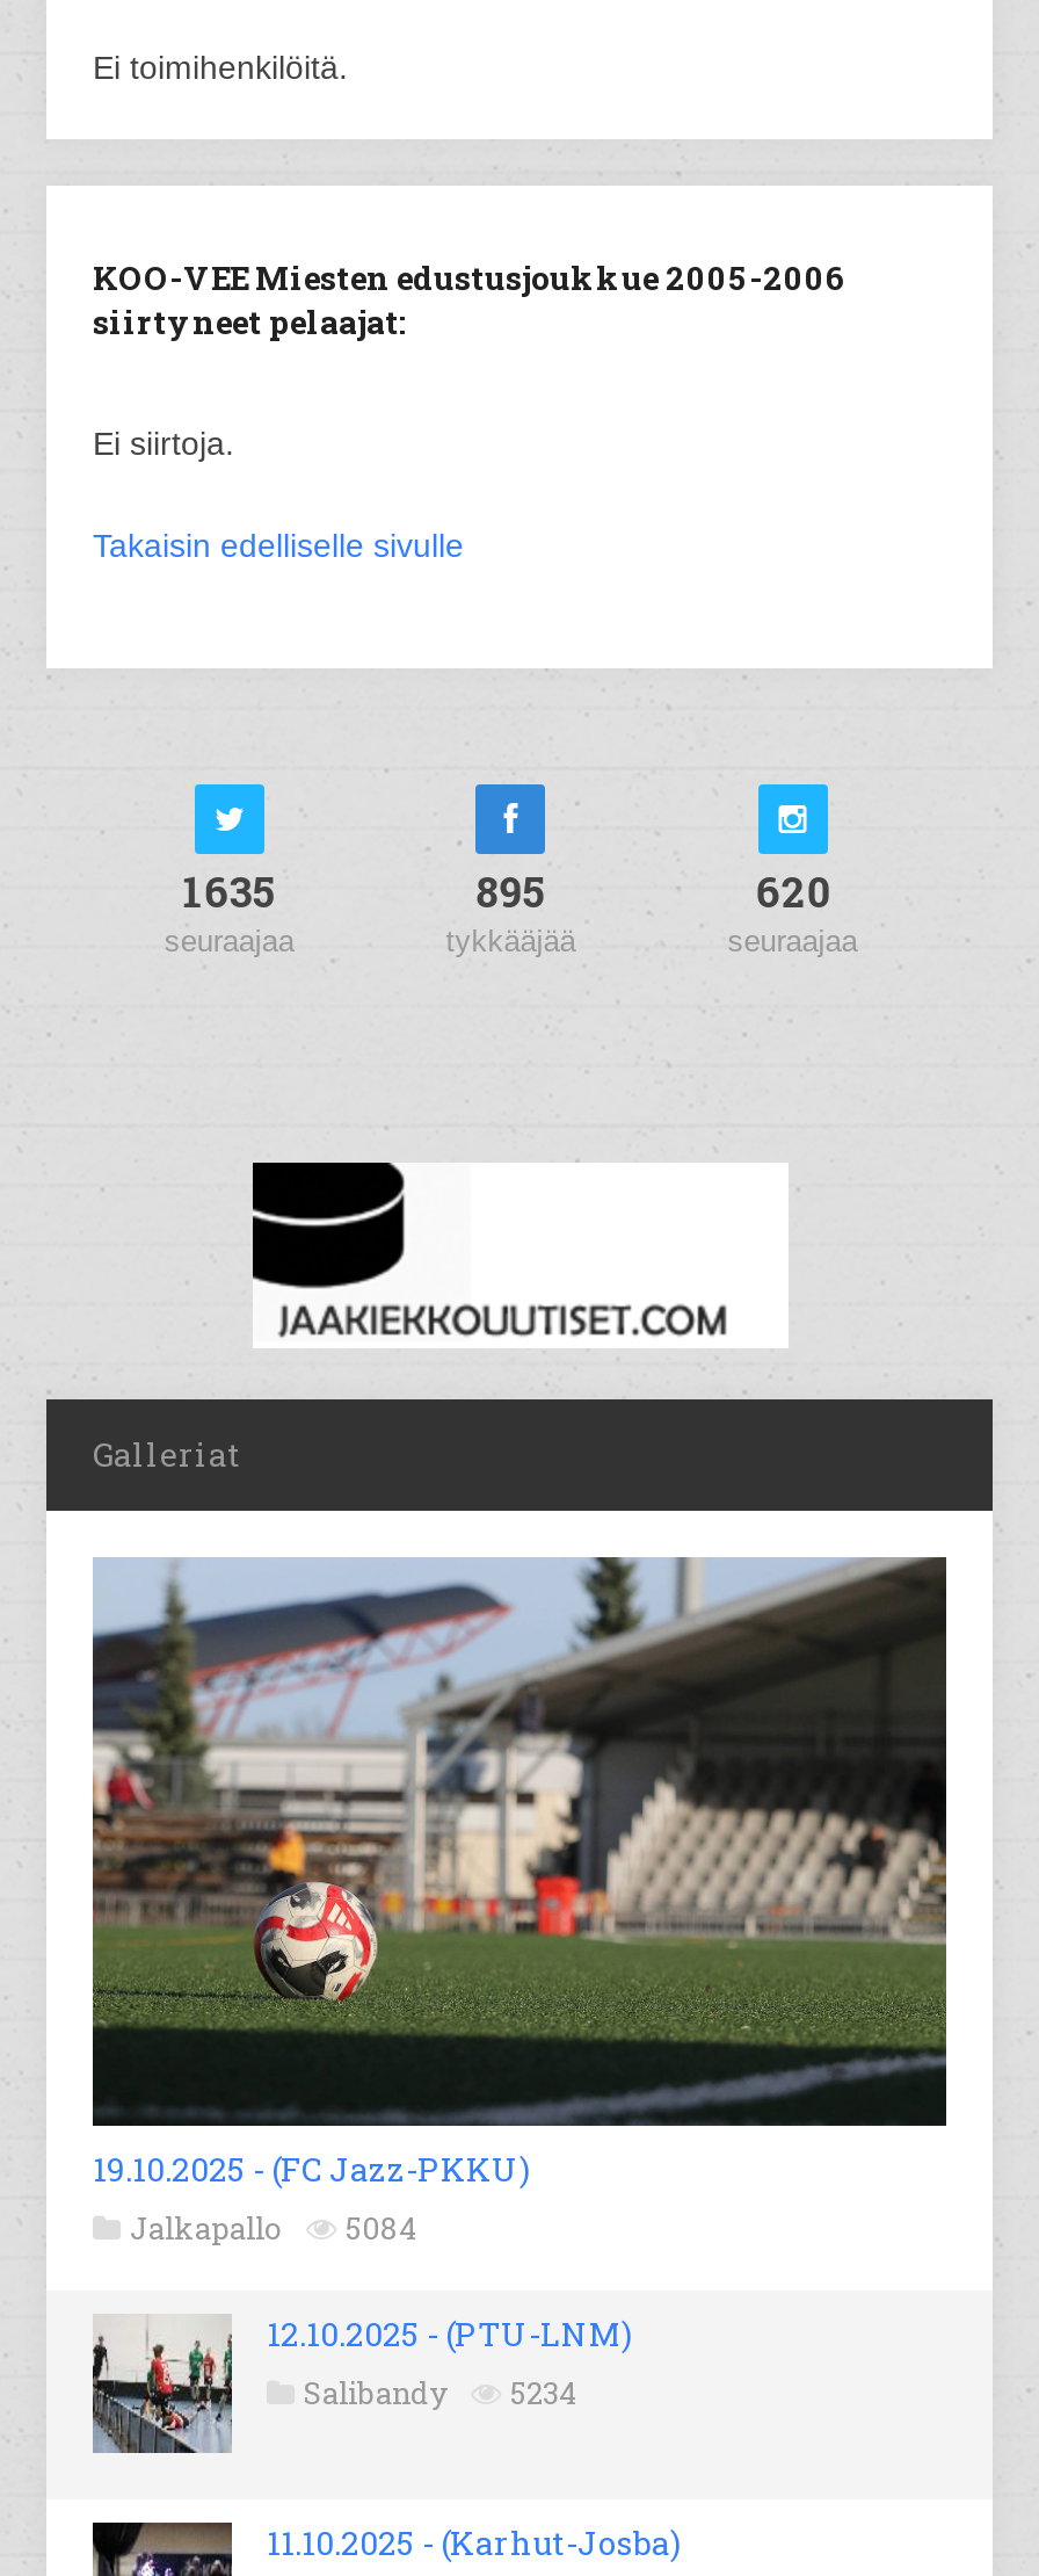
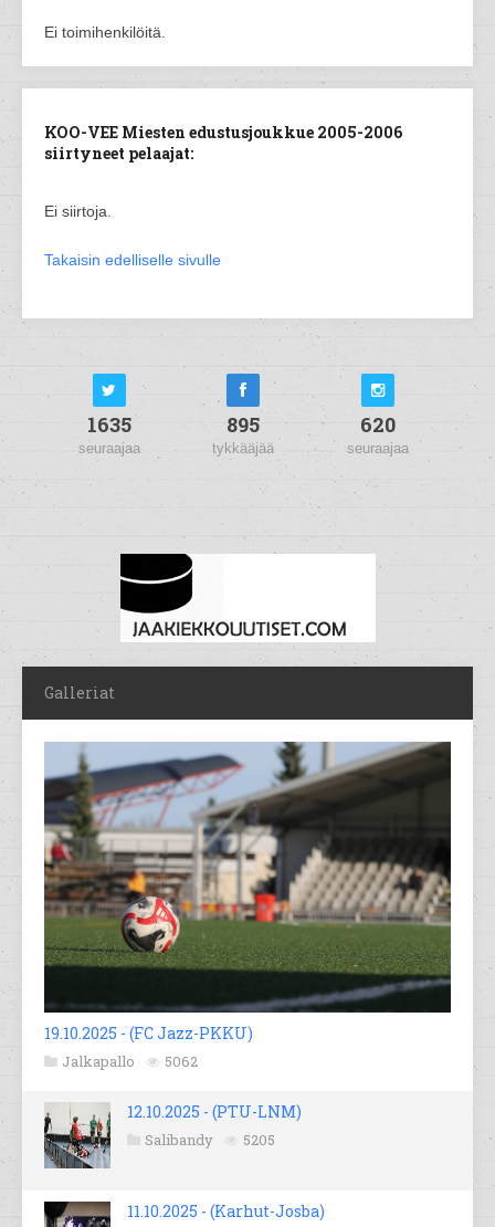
[130,2208,417,2249] Jalkapallo 5084 -> [62,1052,198,1071] Jalkapallo 5062
[304,2372,577,2414] Salibandy 5234 -> [145,1130,275,1150] Salibandy 5205

